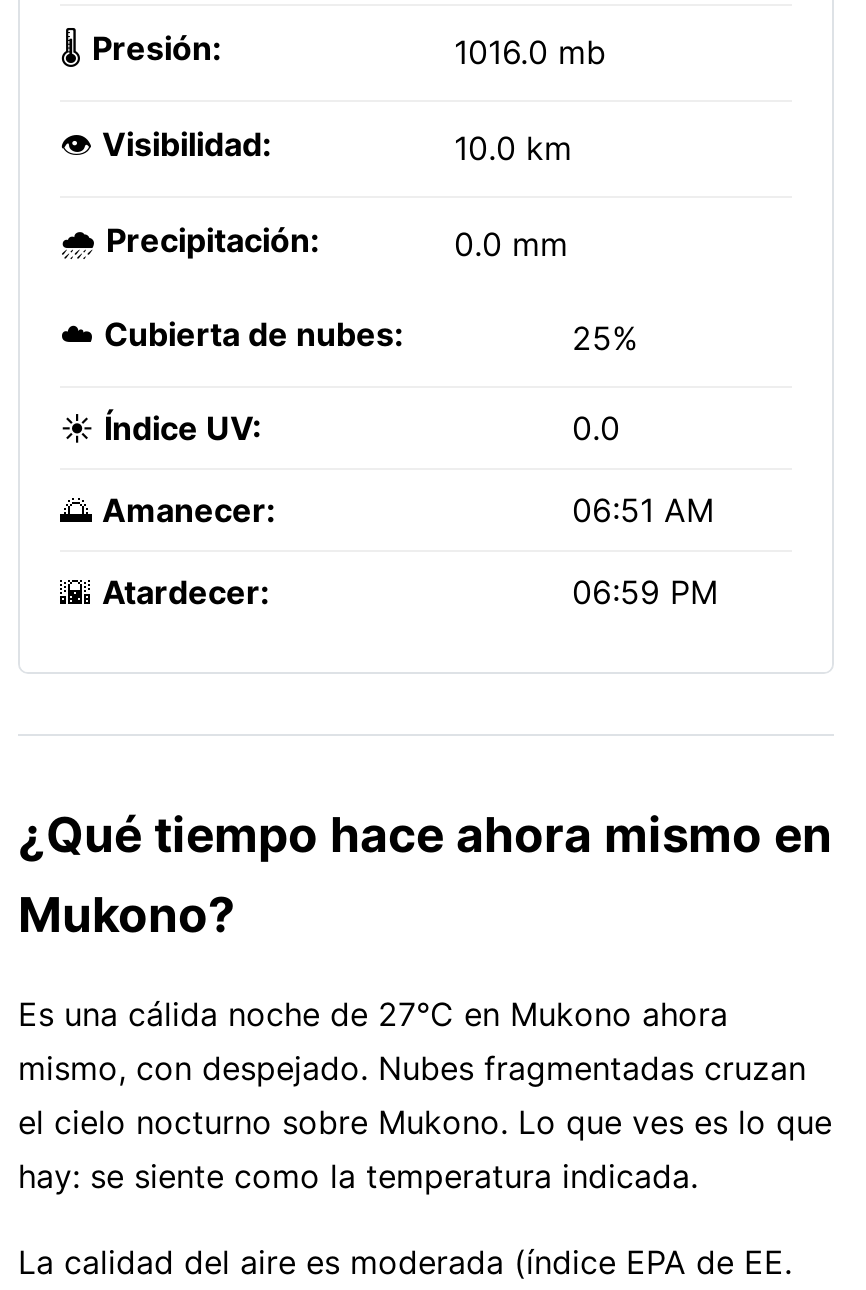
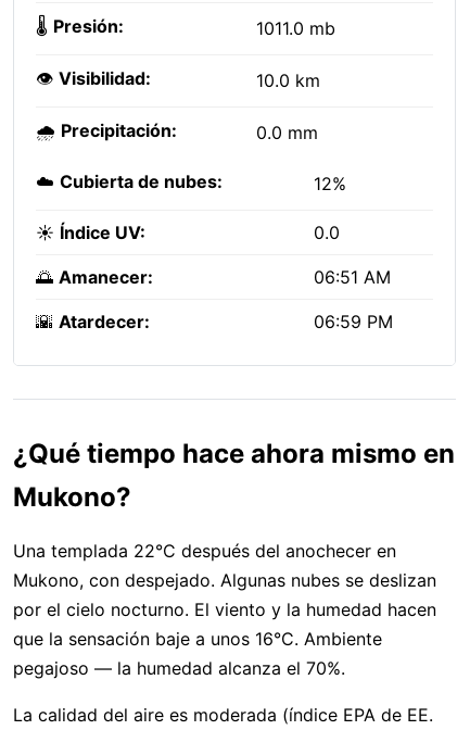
[454,32,606,72] 1016.0 mb -> [256,17,335,39] 1011.0 mb
[572,318,638,358] 25% -> [314,173,346,194] 12%
[18,994,832,1196] Es una cálida noche de 27°C en Mukono ahora | mismo, con despejado. Nubes fragmentadas cruzan | el cielo nocturno sobre Mukono. Lo que ves es lo que | hay: se siente como la temperatura indicada. -> [13,540,436,679] Una templada 22°C después del anochecer en | Mukono, con despejado. Algunas nubes se deslizan | por el cielo nocturno. El viento y la humedad hacen | que la sensación baje a unos 16°C. Ambiente | pegajoso — la humedad alcanza el 70%.

